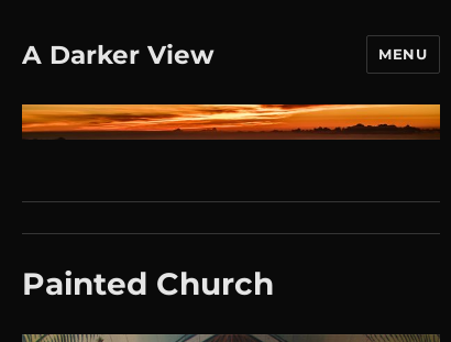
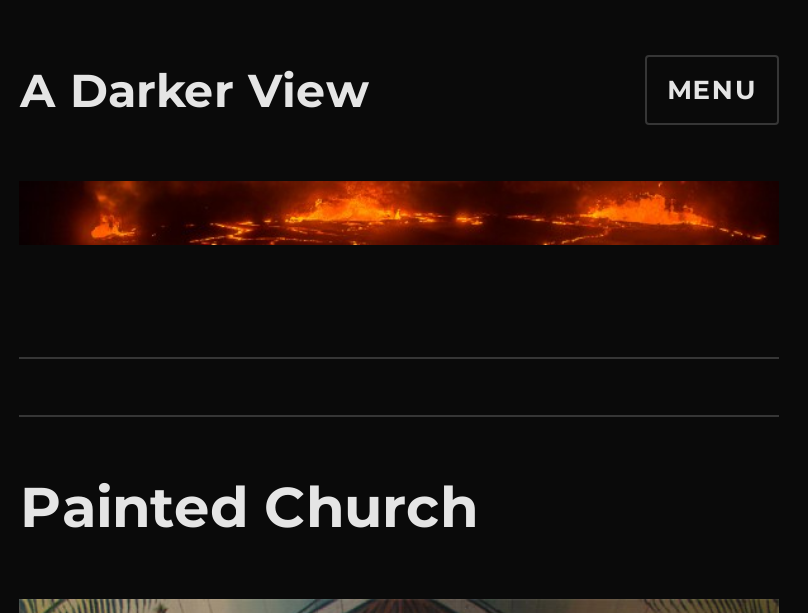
[21,103,441,140] [image] -> [19,179,779,245] [image]

